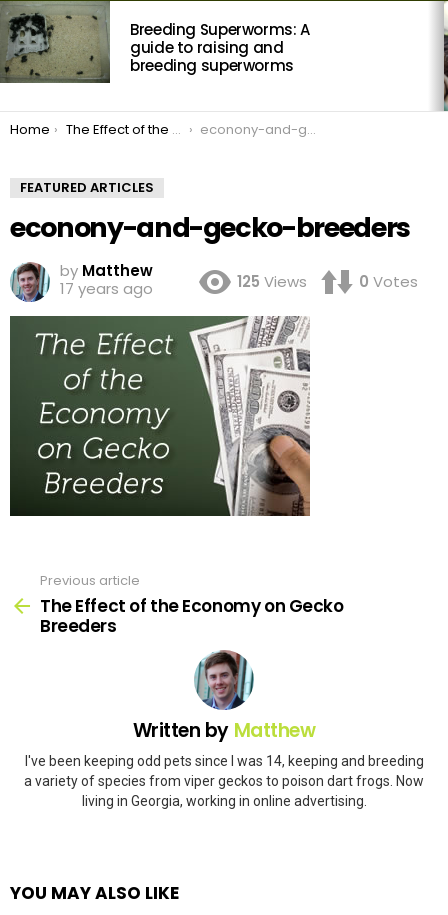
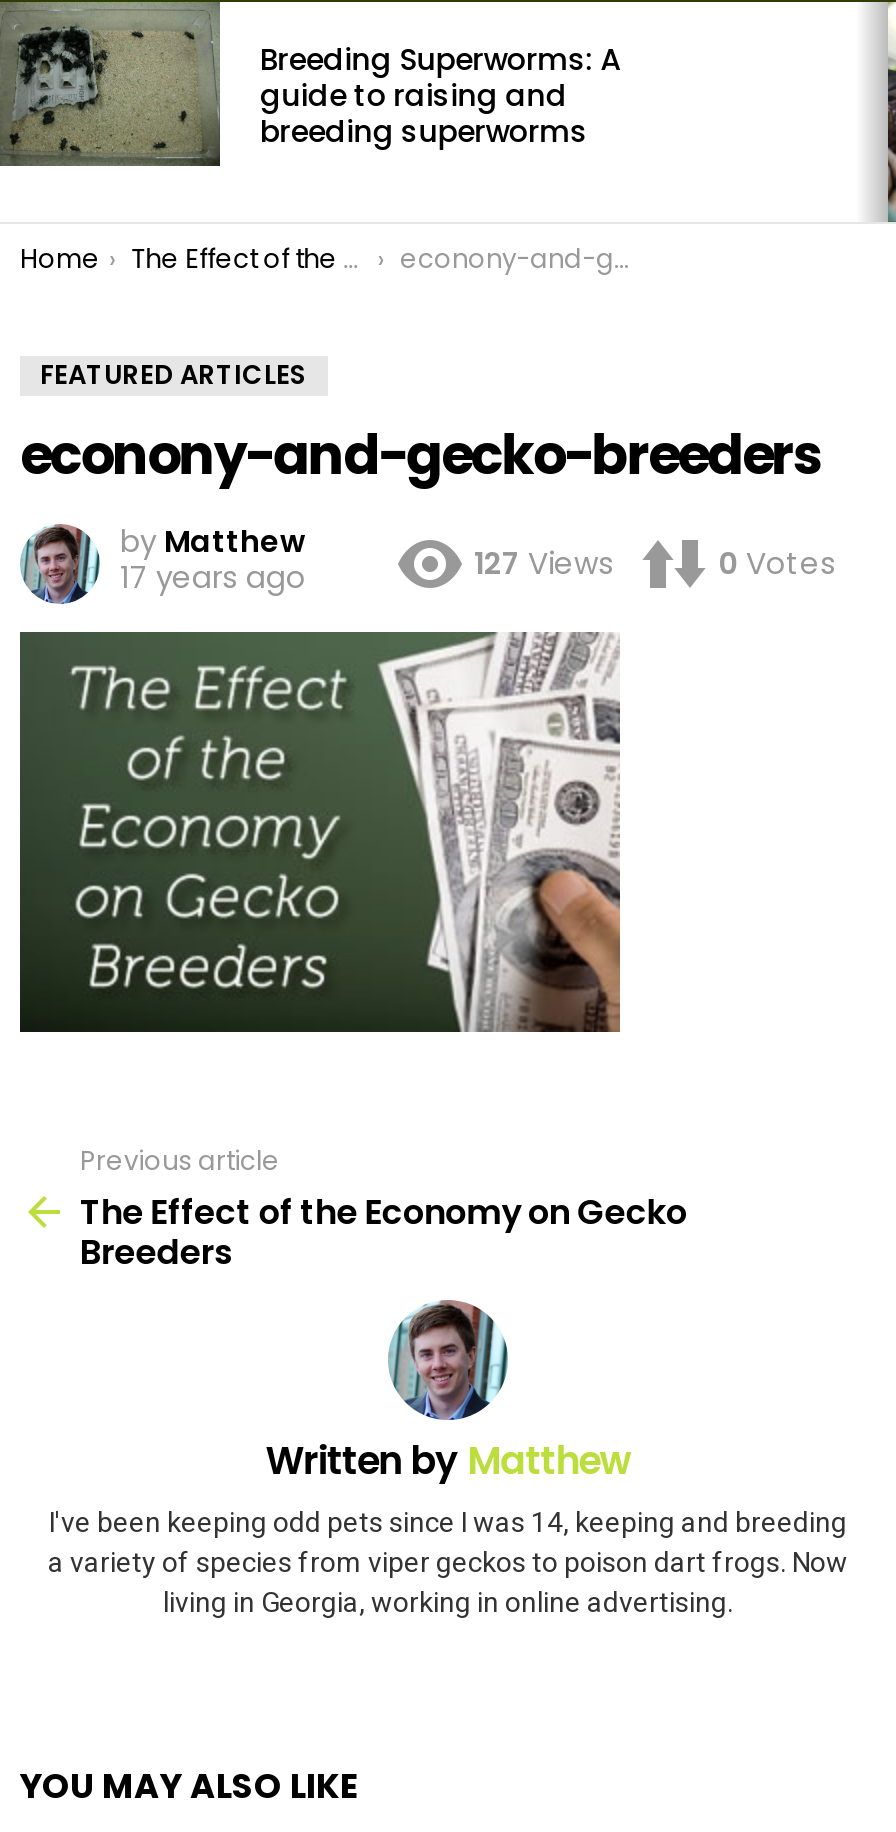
[237,271,307,292] 125 Views -> [474,542,614,584] 127 Views

